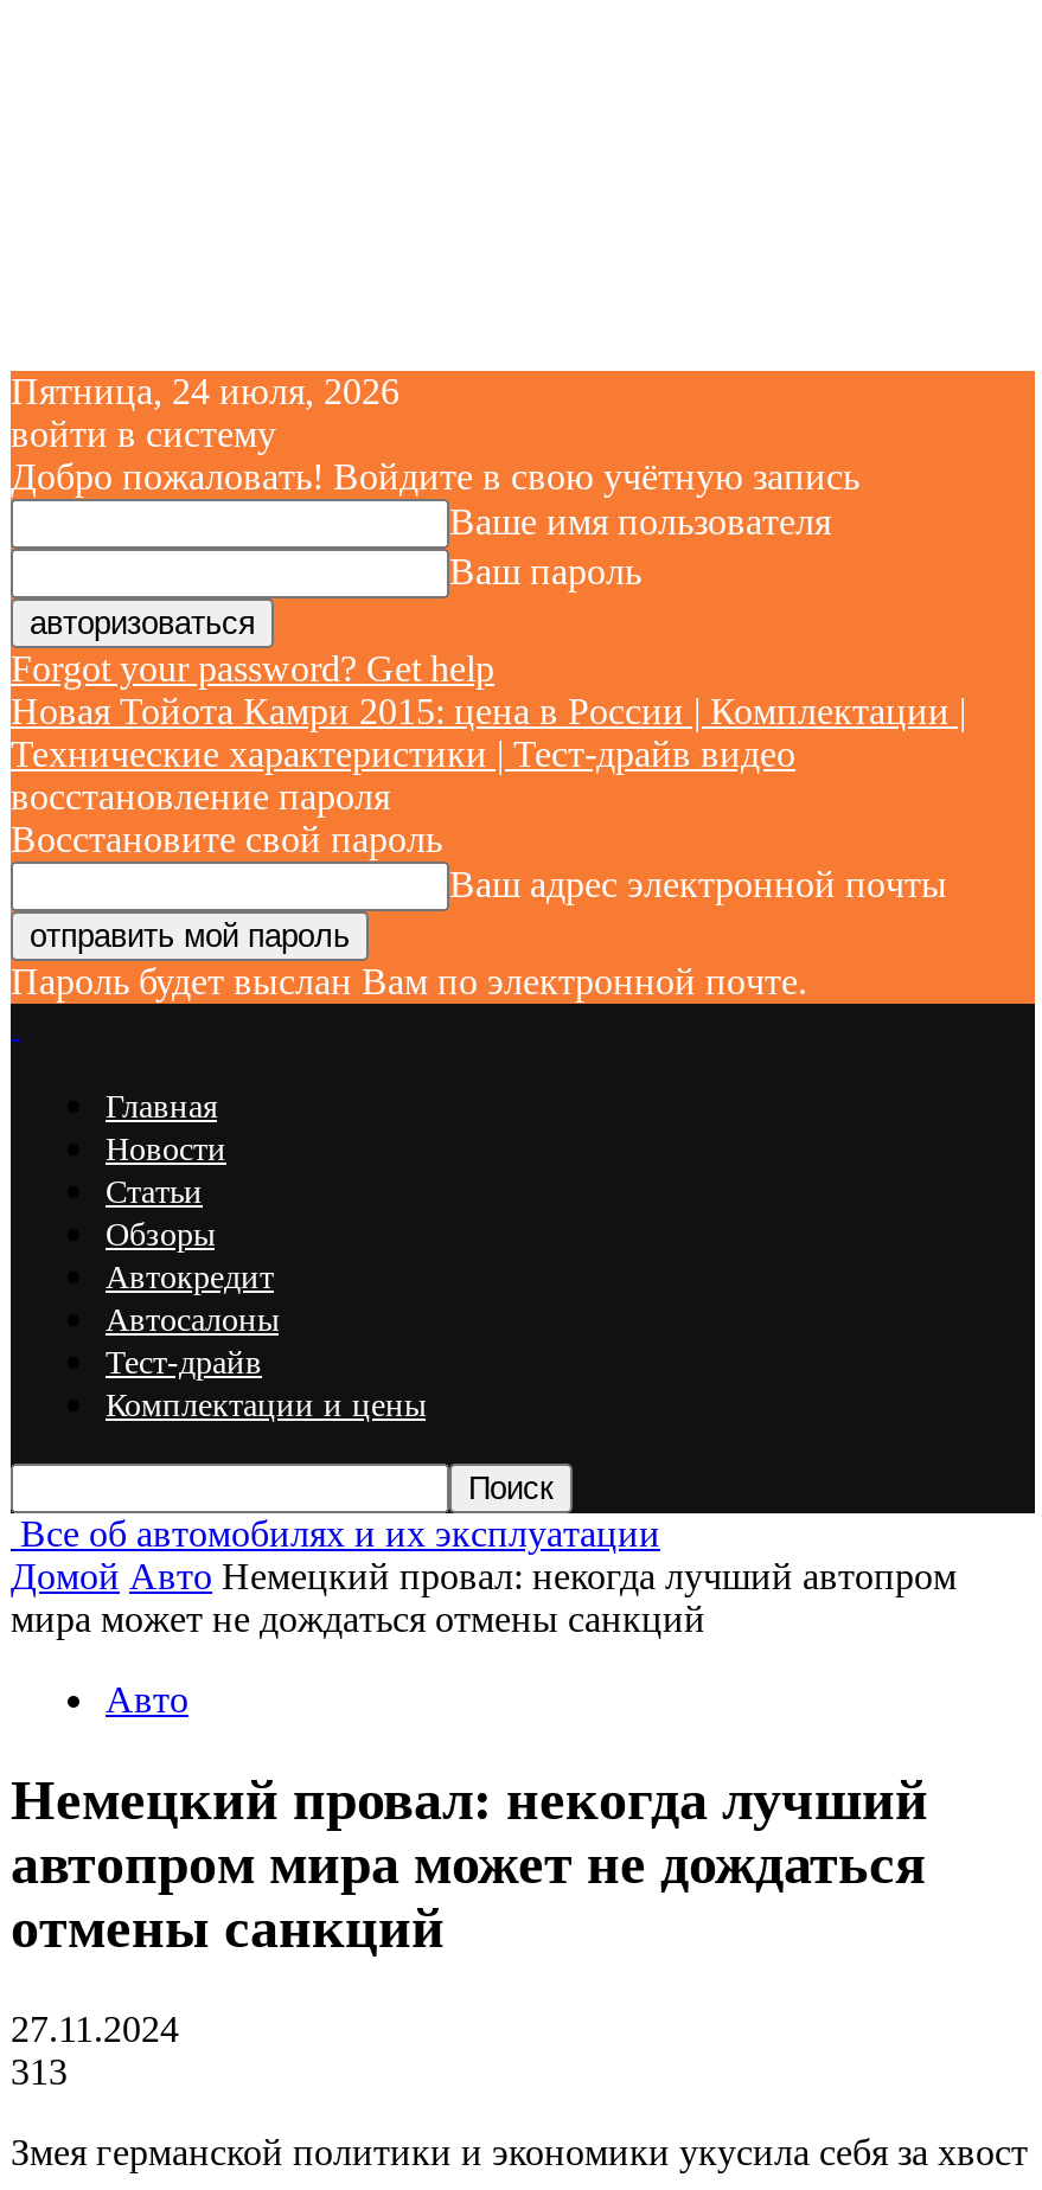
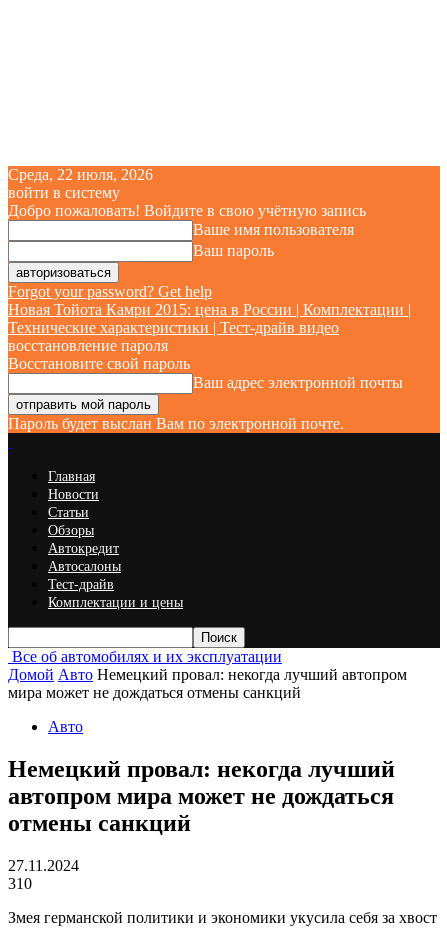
[11,371,399,411] Пятница, 24 июля, 2026 -> [8,166,153,183] Среда, 22 июля, 2026
[11,2051,68,2091] 313 -> [8,875,32,892] 310

